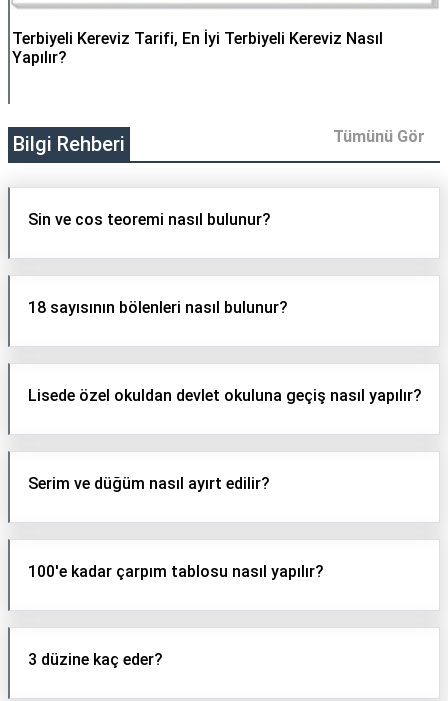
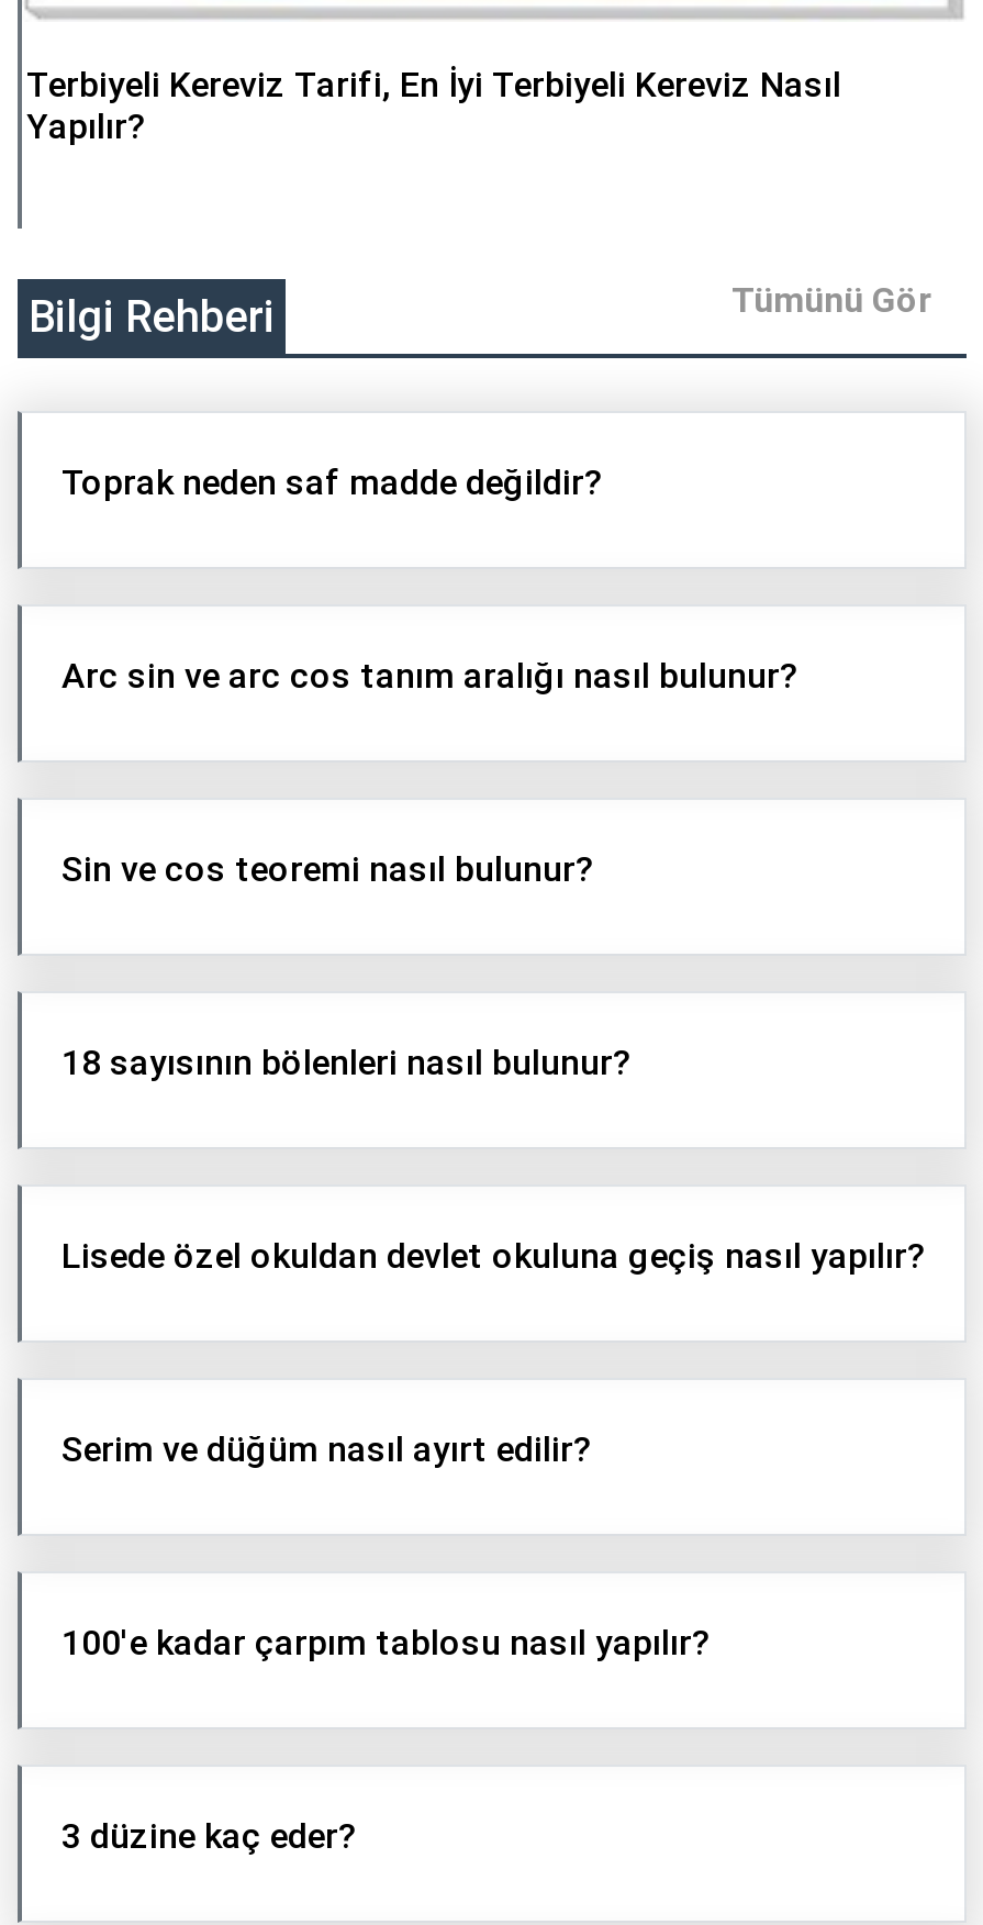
none -> [62,463,604,504] Toprak neden saf madde değildir?
none -> [62,656,800,698] Arc sin ve arc cos tanım aralığı nasıl bulunur?

